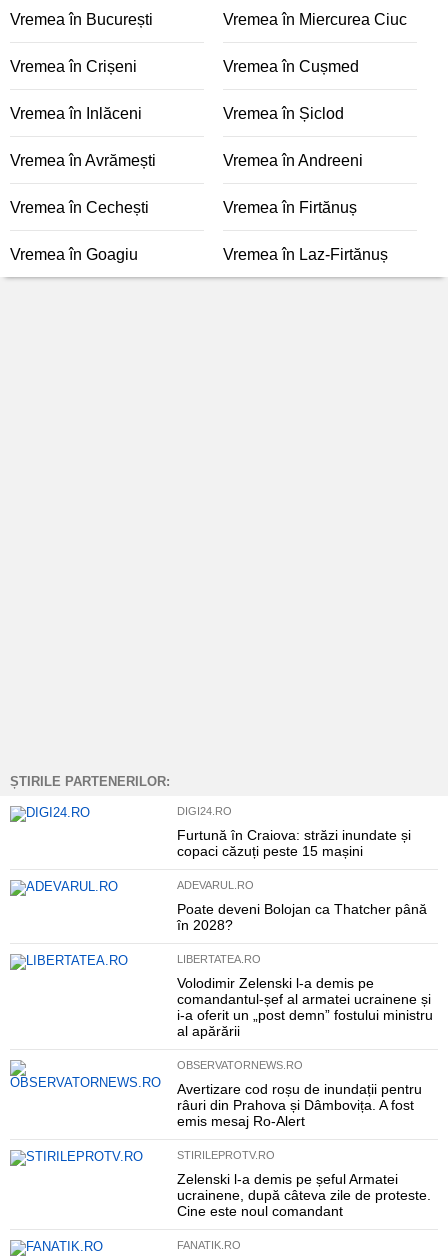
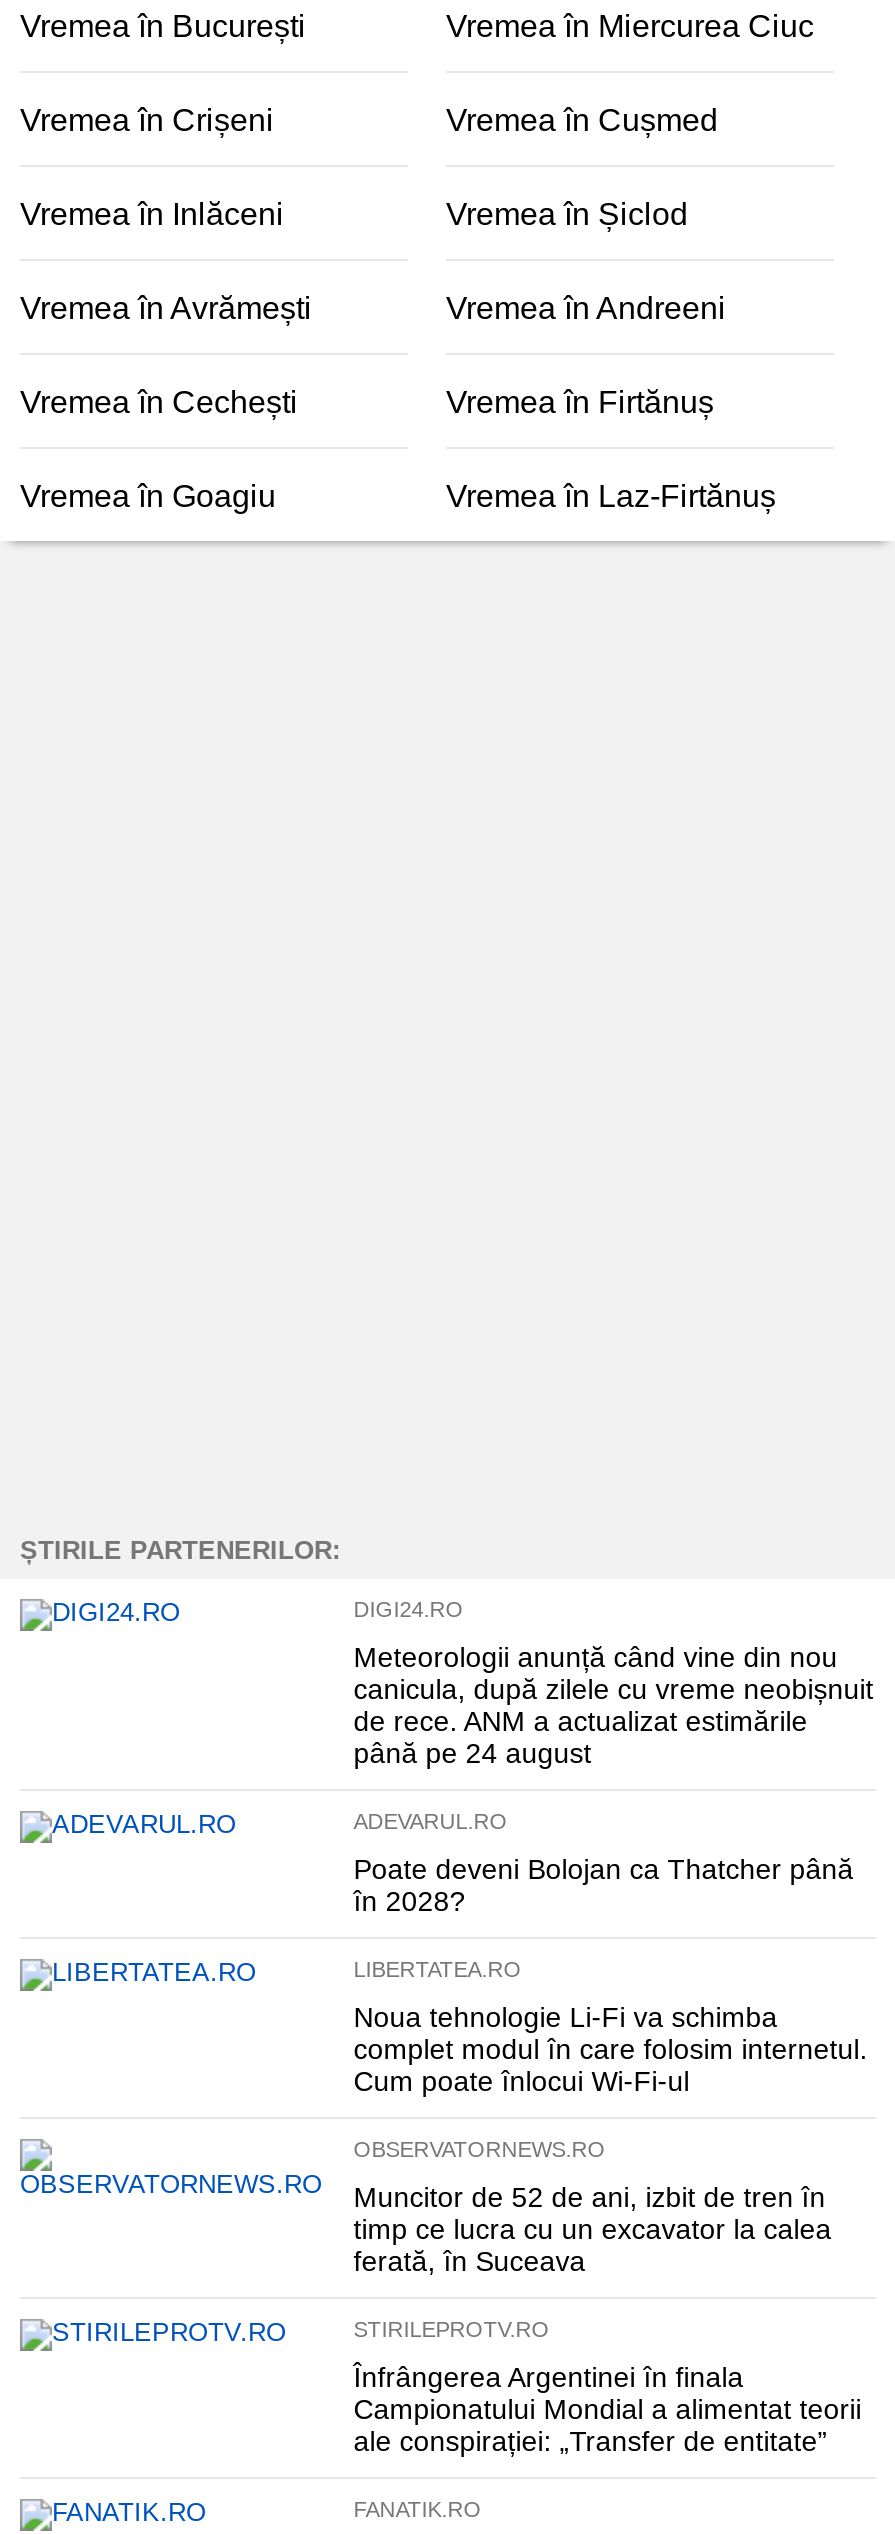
[177,827,411,859] Furtună în Craiova: străzi inundate și | copaci căzuți peste 15 mașini -> [354,1641,874,1769] Meteorologii anunță când vine din nou | canicula, după zilele cu vreme neobișnuit | de rece. ANM a actualizat estimările | până pe 24 august
moved [177,879,427,965] -> [354,1809,854,1981]: ADEVARUL.RO | Poate deveni Bolojan ca Thatcher până | în 2028? | LIBERTATEA.RO
[177,975,433,1039] Volodimir Zelenski l-a demis pe | comandantul-șef al armatei ucrainene și | i-a oferit un „post demn” fostului ministru | al apărării -> [354,2001,868,2097] Noua tehnologie Li-Fi va schimba | complet modul în care folosim internetul. | Cum poate înlocui Wi-Fi-ul
[177,1081,422,1129] Avertizare cod roșu de inundații pentru | râuri din Prahova și Dâmbovița. A fost | emis mesaj Ro-Alert -> [354,2181,832,2277] Muncitor de 52 de ani, izbit de tren în | timp ce lucra cu un excavator la calea | ferată, în Suceava
[177,1171,431,1219] Zelenski l-a demis pe șeful Armatei | ucrainene, după câteva zile de proteste. | Cine este noul comandant -> [354,2361,862,2457] Înfrângerea Argentinei în finala | Campionatului Mondial a alimentat teorii | ale conspirației: „Transfer de entitate”

